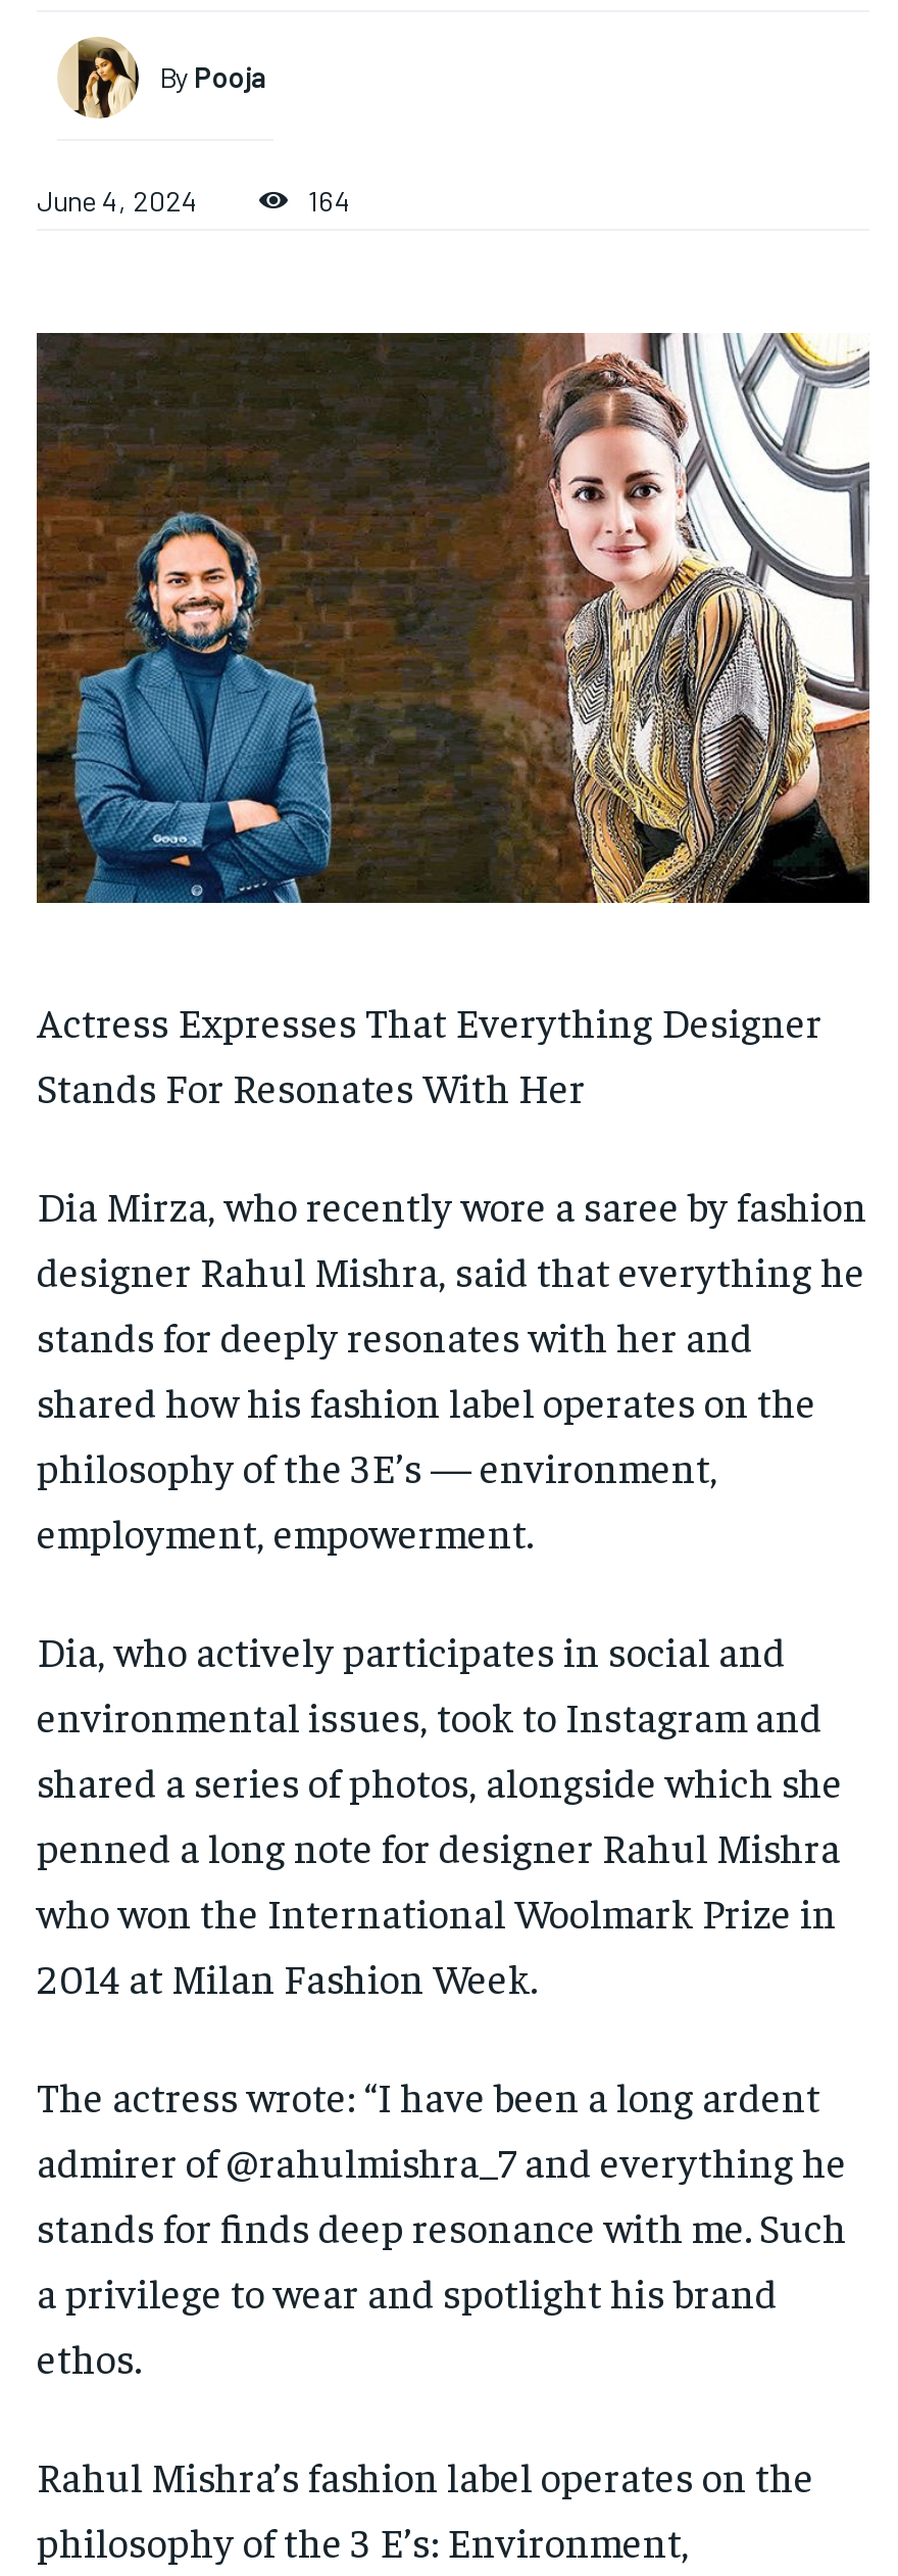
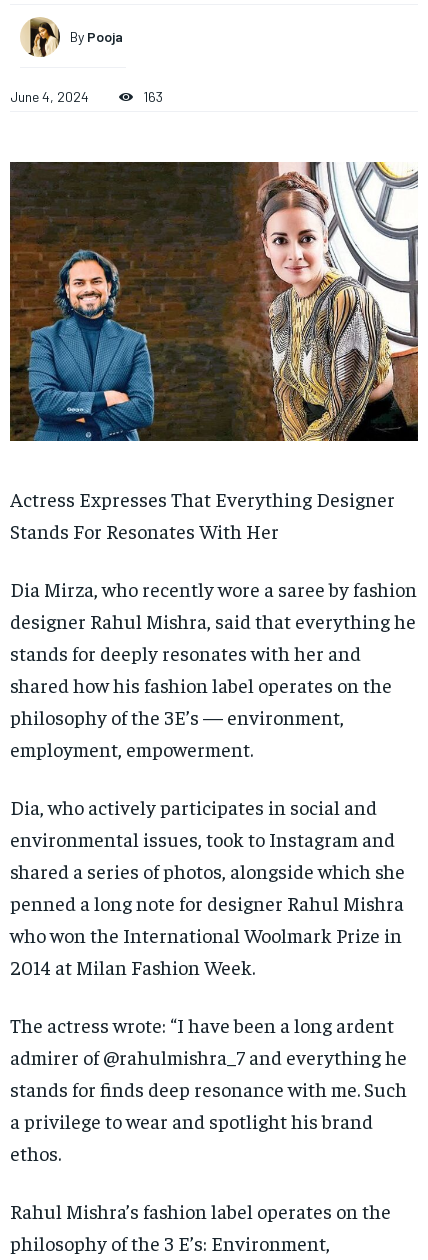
[308,183,351,218] 164 -> [143,88,163,105] 163

